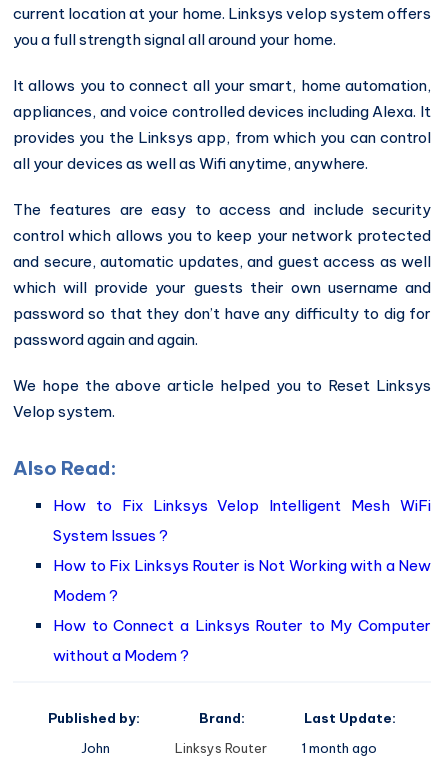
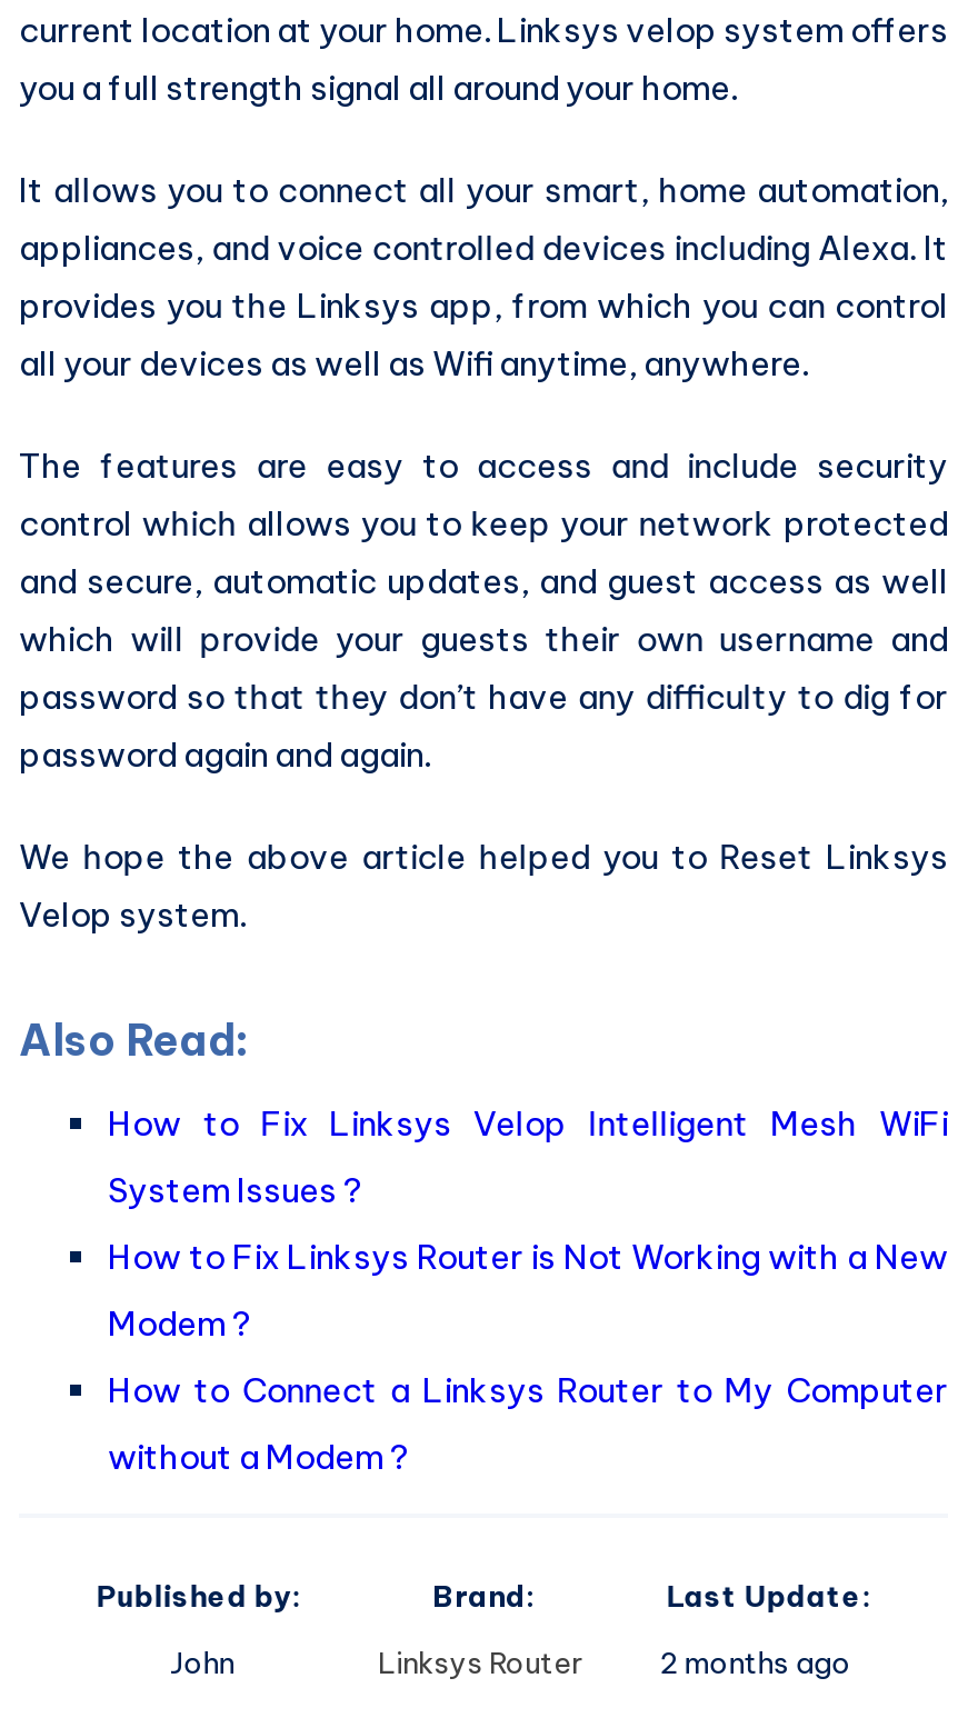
[301,740,377,756] 1 month ago -> [659,1645,851,1680] 2 months ago

